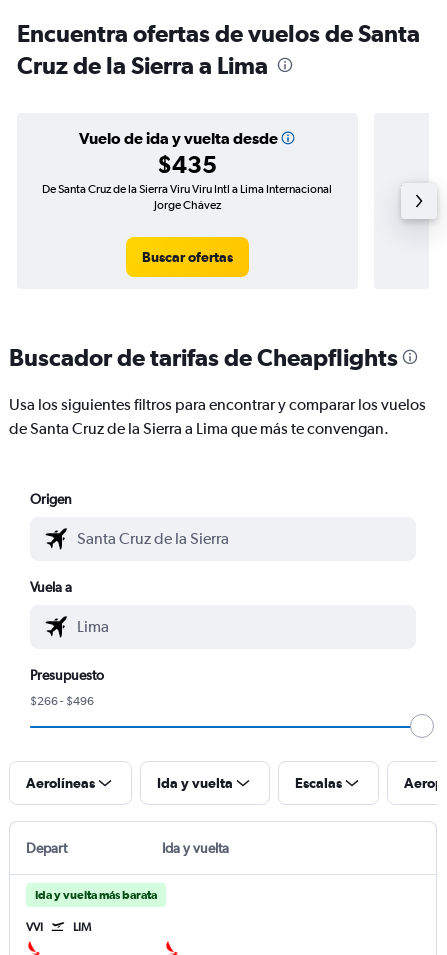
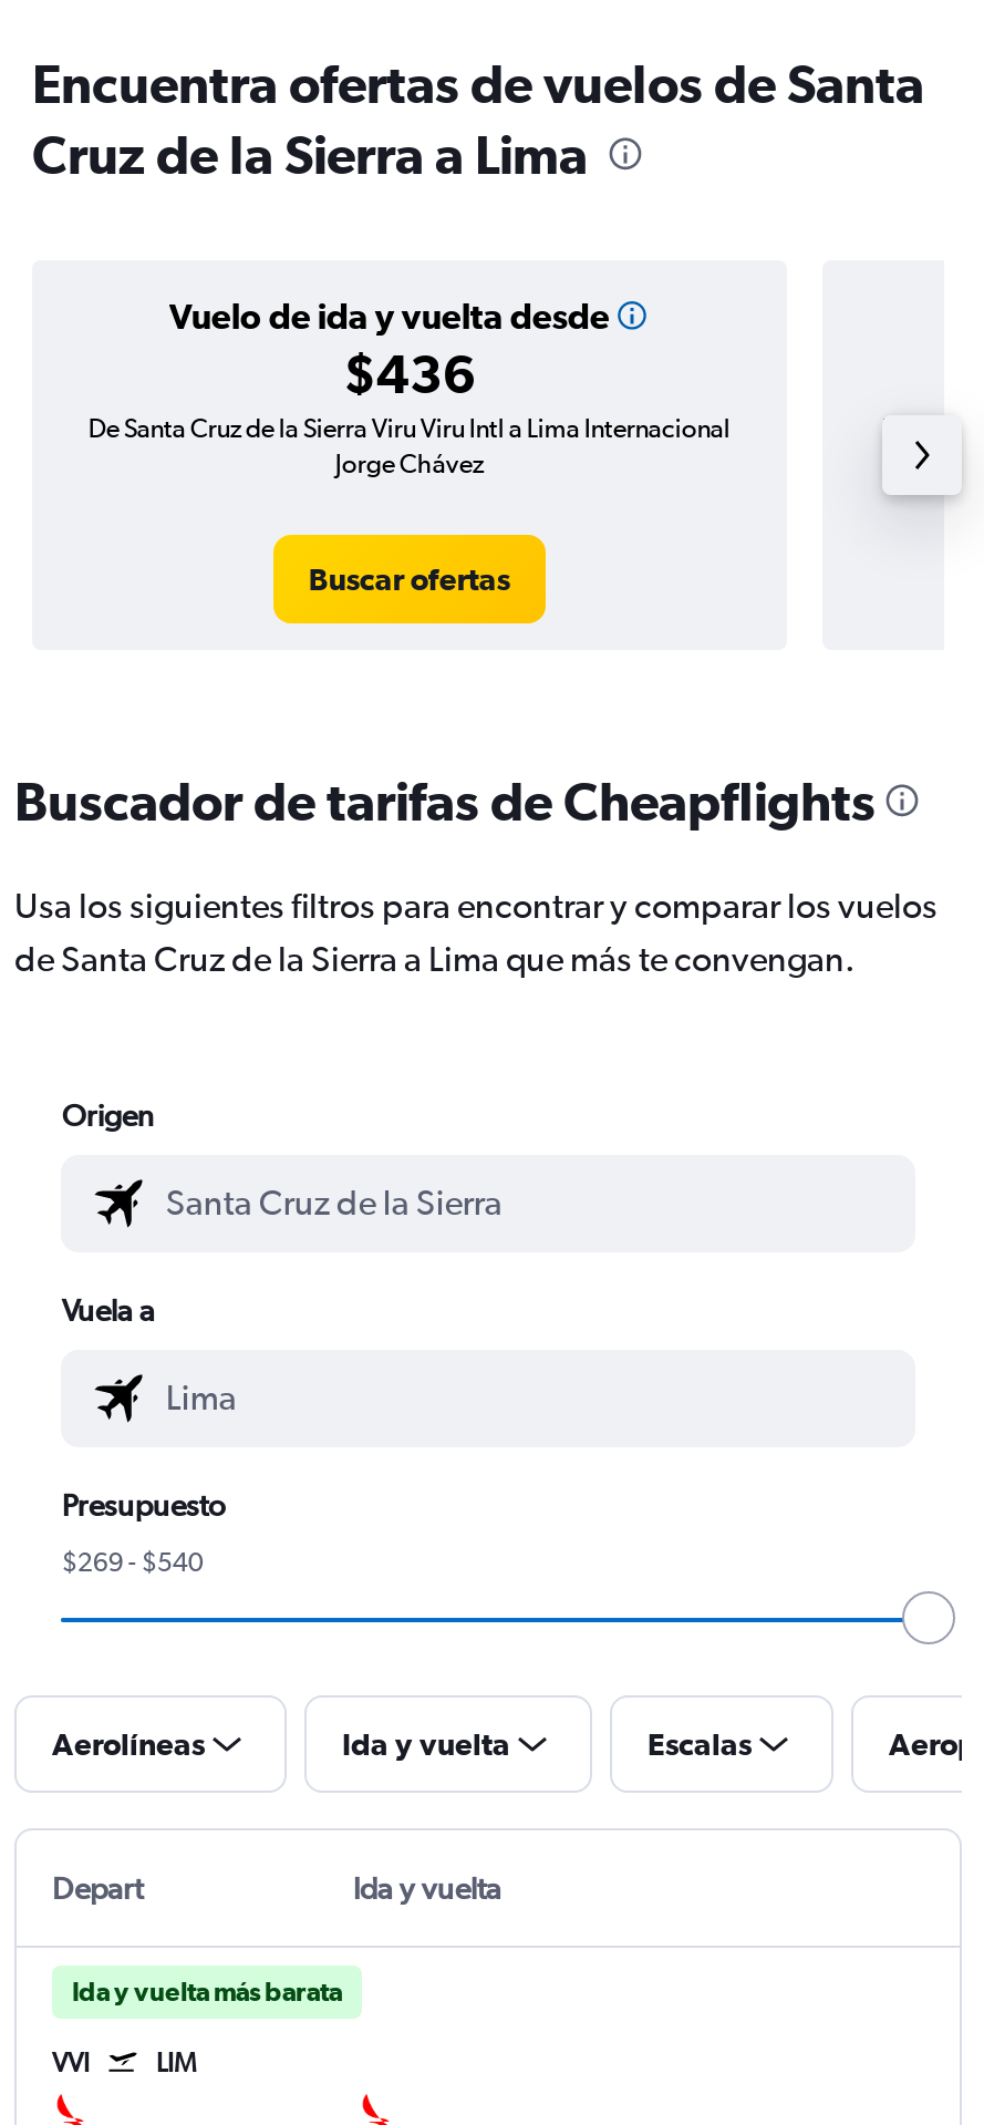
[157,150,217,178] $435 -> [343,342,476,404] $436
[30,694,94,708] $266 - $496 -> [62,1547,203,1578] $269 - $540

